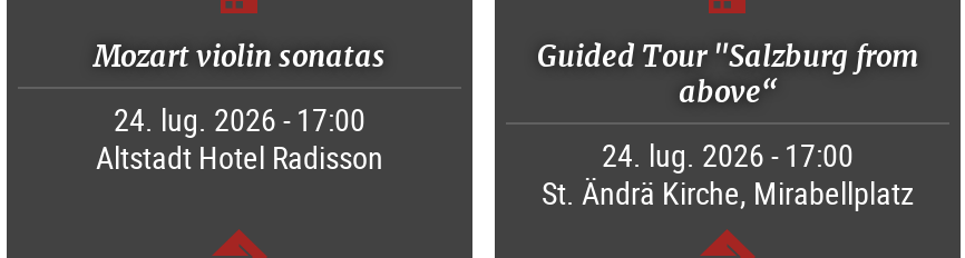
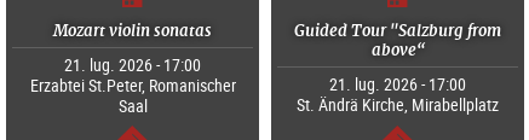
[96,98,383,178] 24. lug. 2026 - 17:00 | Altstadt Hotel Radisson -> [30,53,235,117] 21. lug. 2026 - 17:00 | Erzabtei St.Peter, Romanischer | Saal
[602,134,854,176] 24. lug. 2026 - 17:00 -> [329,73,466,95] 21. lug. 2026 - 17:00

